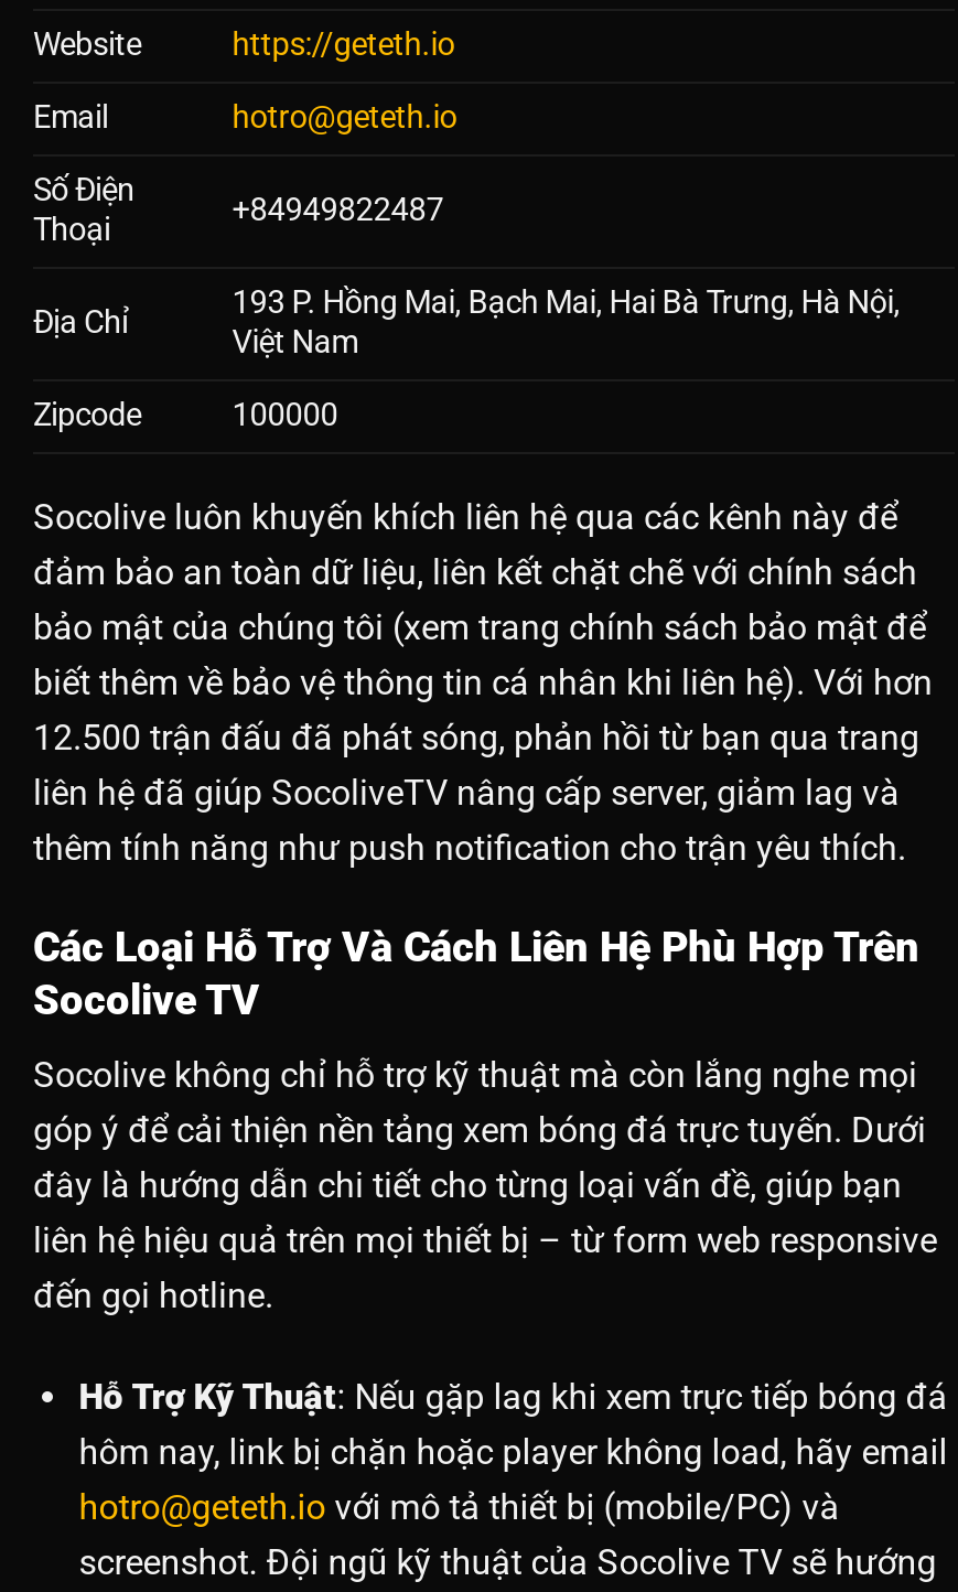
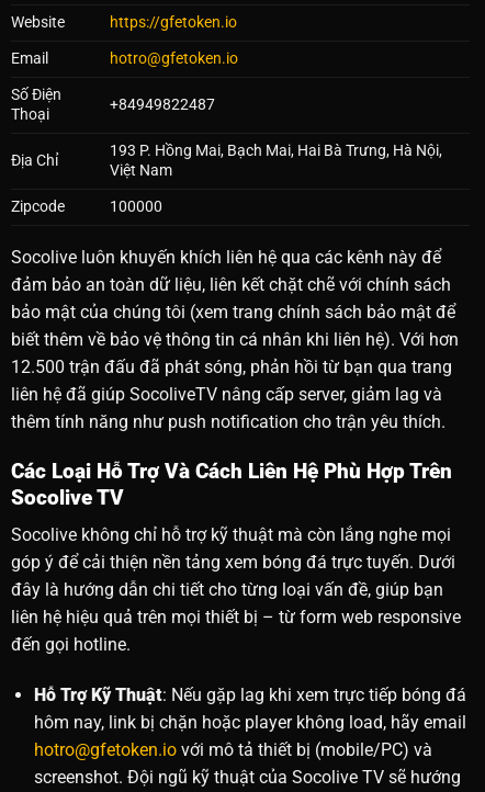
[232,26,455,64] https://geteth.io -> [110,13,237,32] https://gfetoken.io
[232,99,457,136] hotro@geteth.io -> [110,49,238,68] hotro@gfetoken.io
[79,1486,840,1528] hotro@geteth.io với mô tả thiết bị (mobile/PC) và -> [34,739,432,760] hotro@gfetoken.io với mô tả thiết bị (mobile/PC) và

